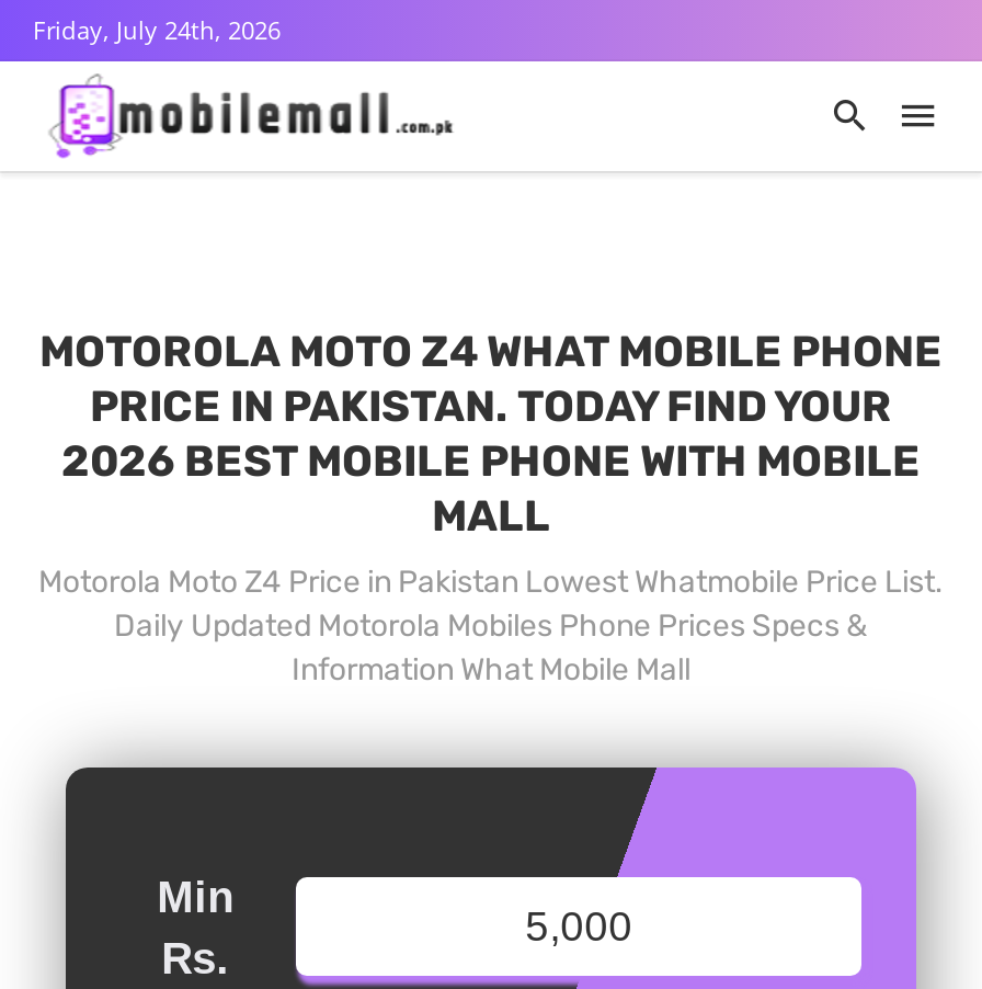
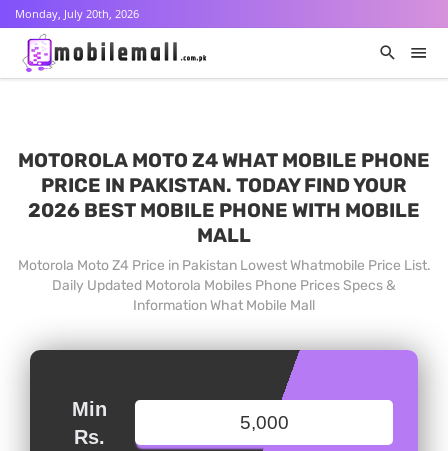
[33,13,281,46] Friday, July 24th, 2026 -> [15,6,139,21] Monday, July 20th, 2026

